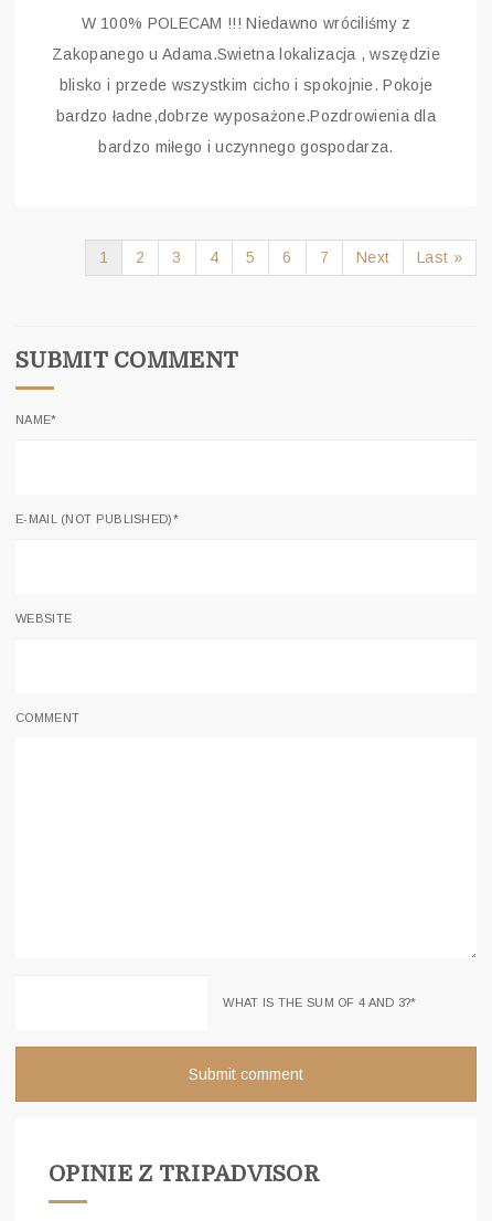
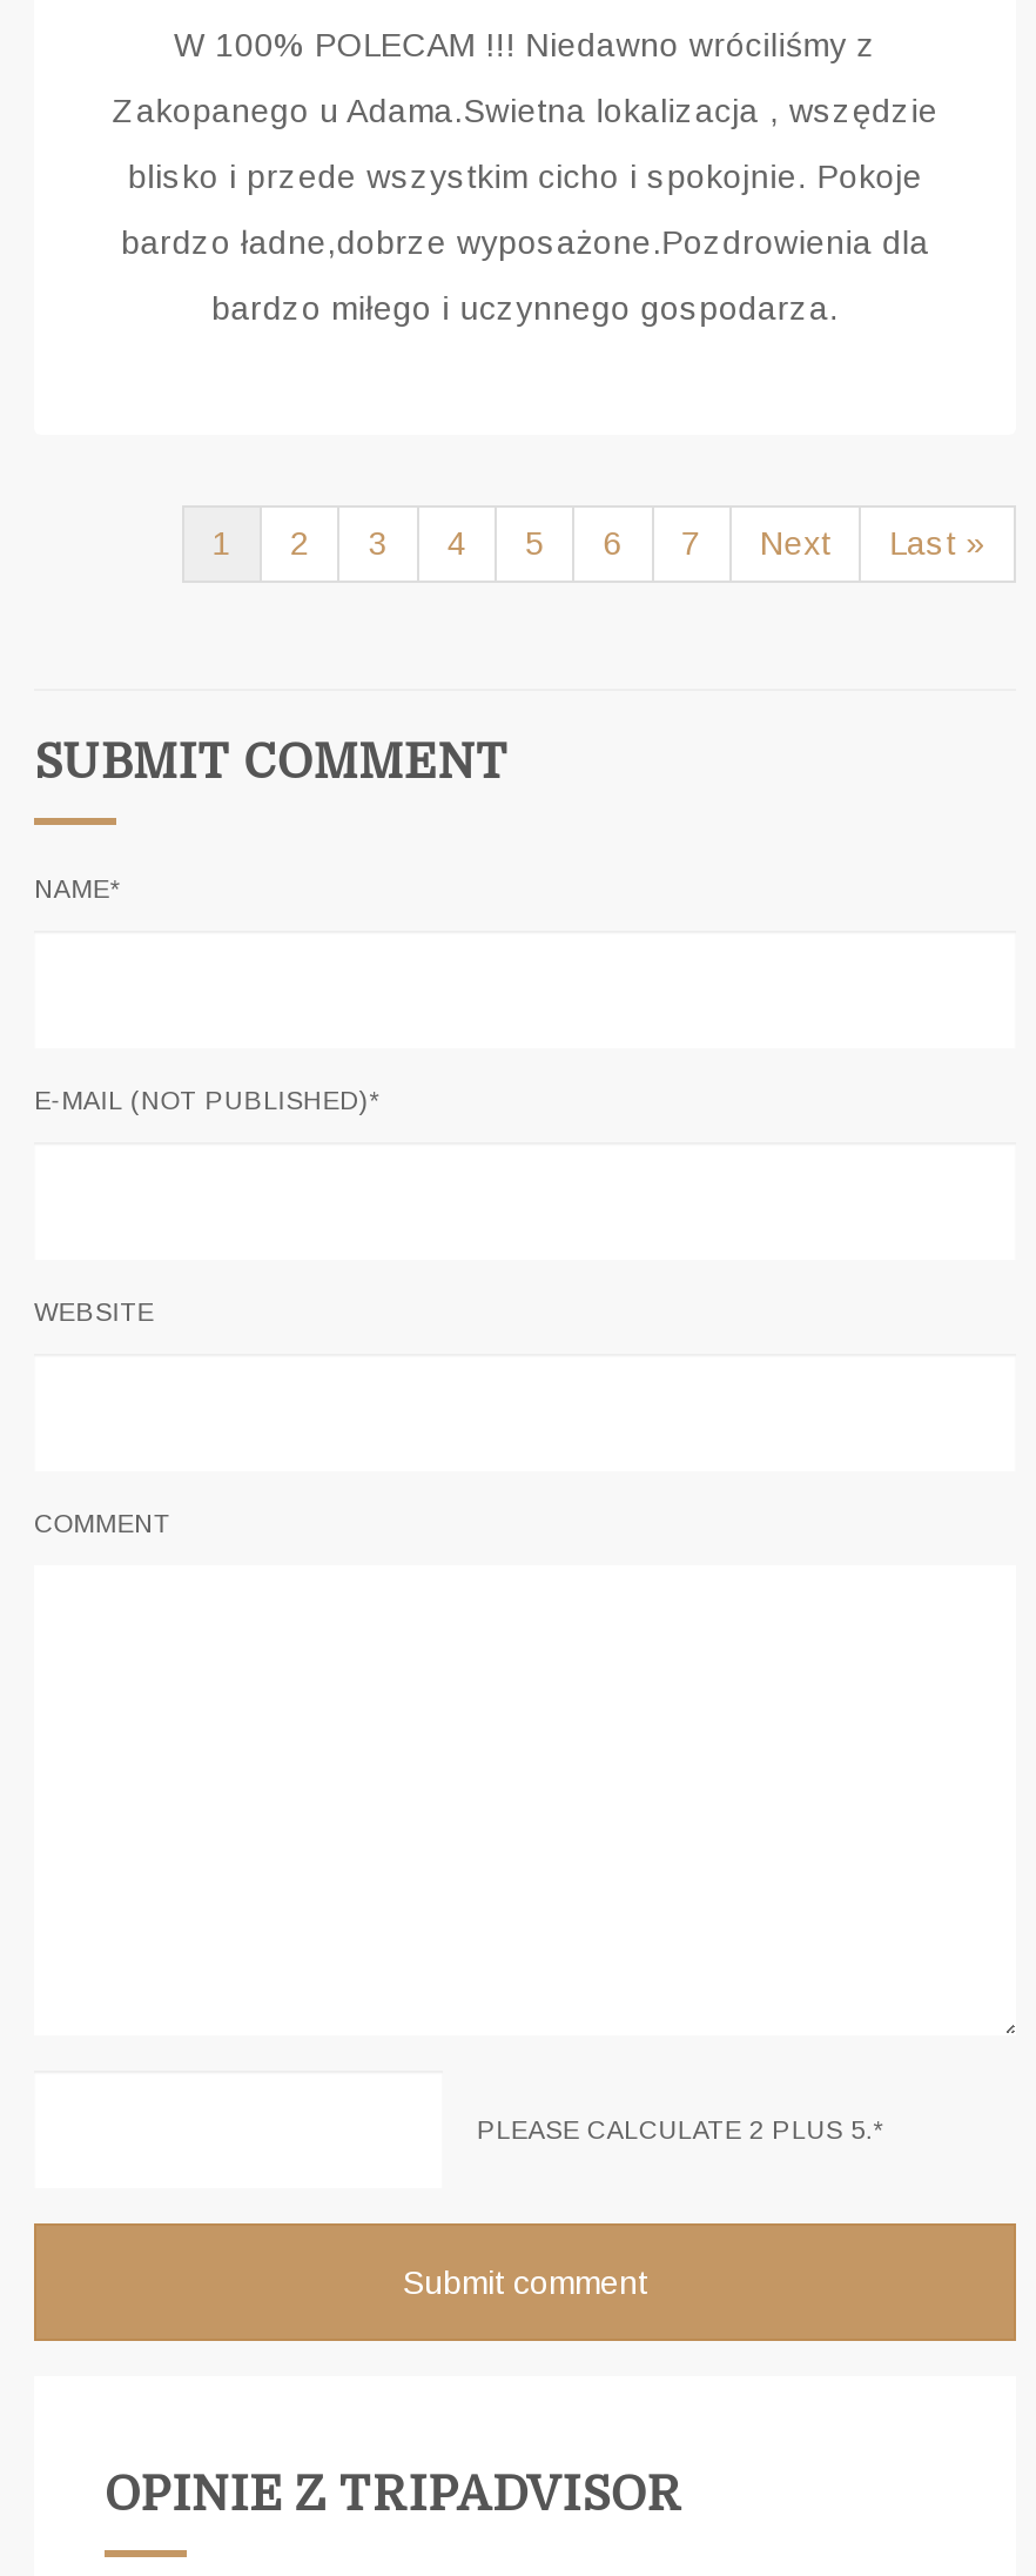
[223,996,417,1009] WHAT IS THE SUM OF 4 AND 3? * -> [476,2115,885,2143] PLEASE CALCULATE 2 PLUS 5. *

